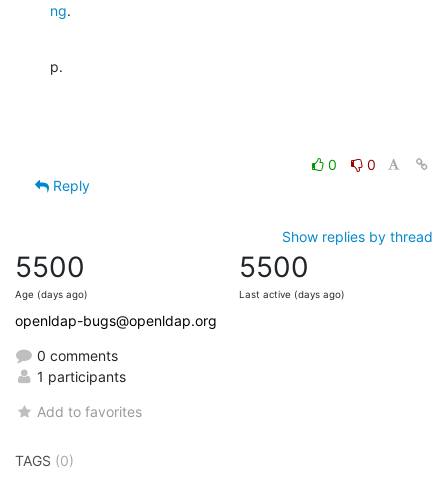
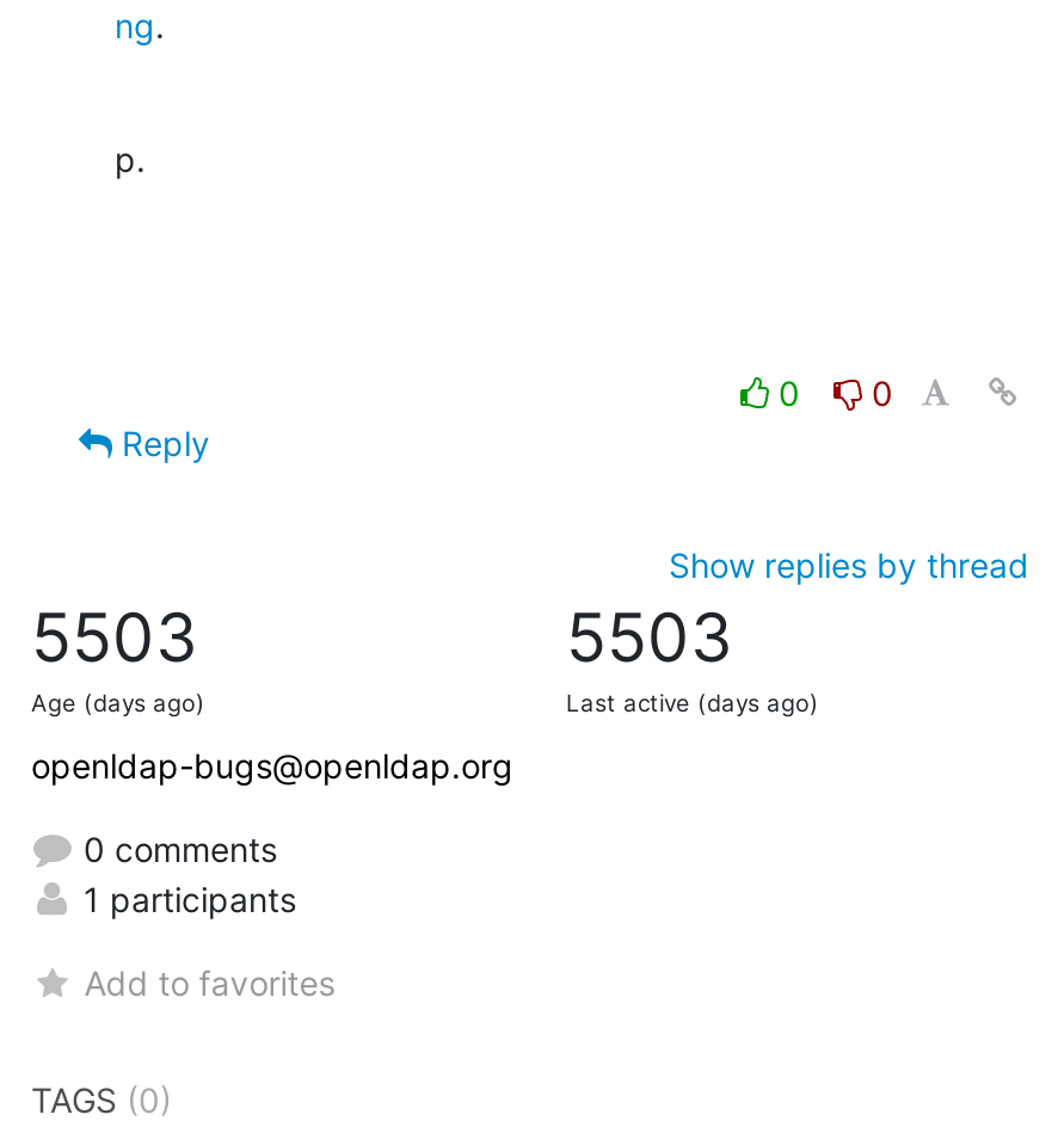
[15,250,85,284] 5500 -> [31,596,198,678] 5503
[239,250,309,284] 5500 -> [566,596,733,678] 5503

